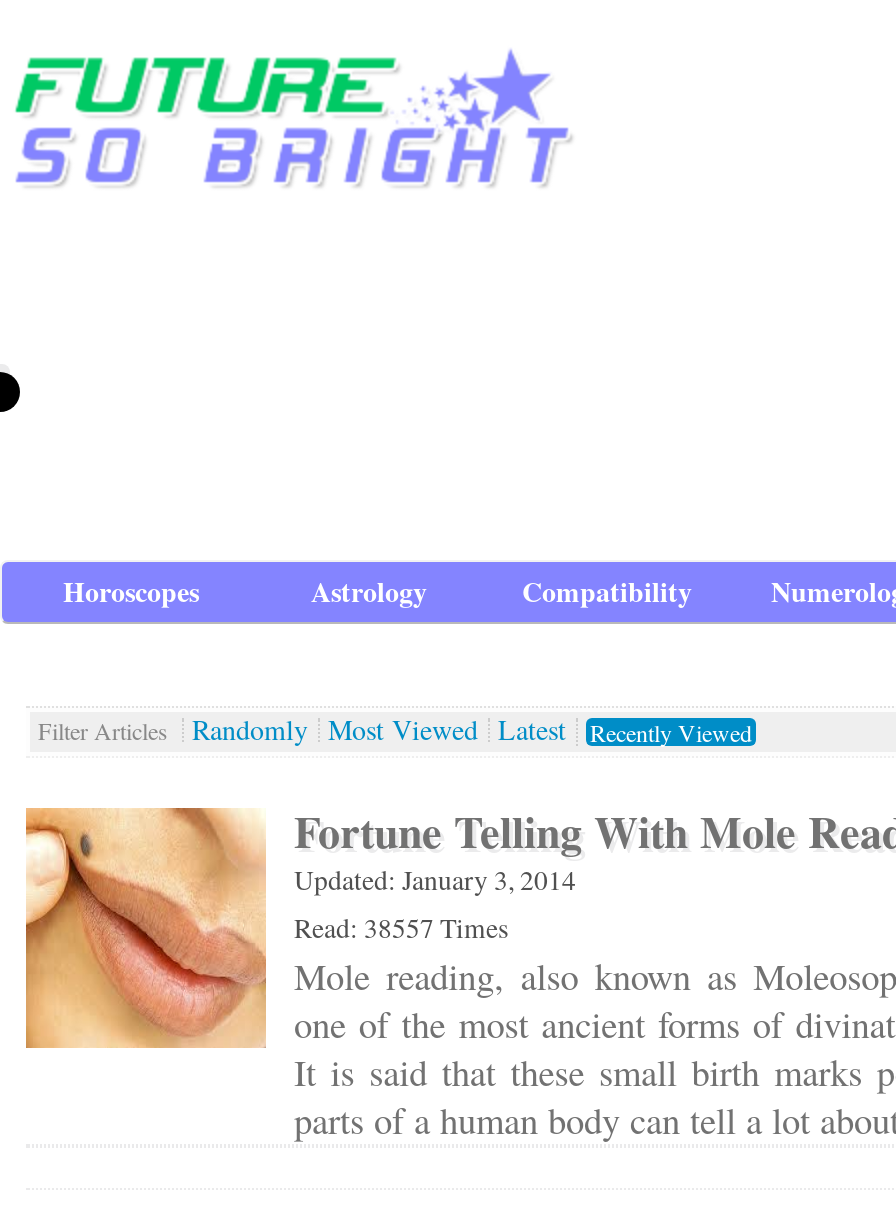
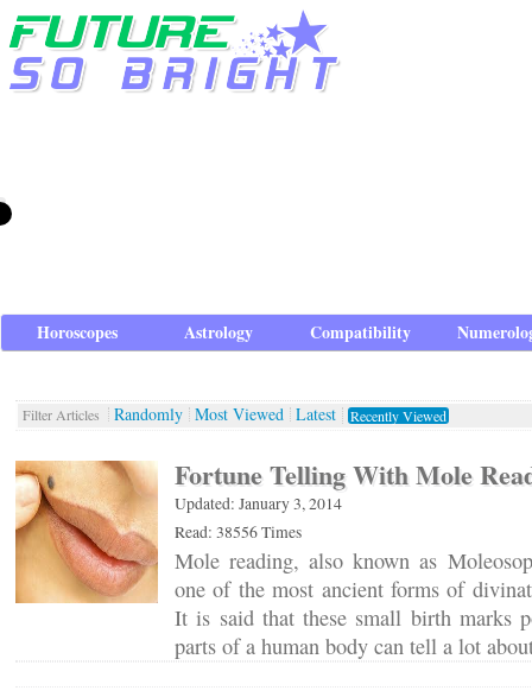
[294,908,508,946] Read: 38557 Times -> [175,520,302,543] Read: 38556 Times

